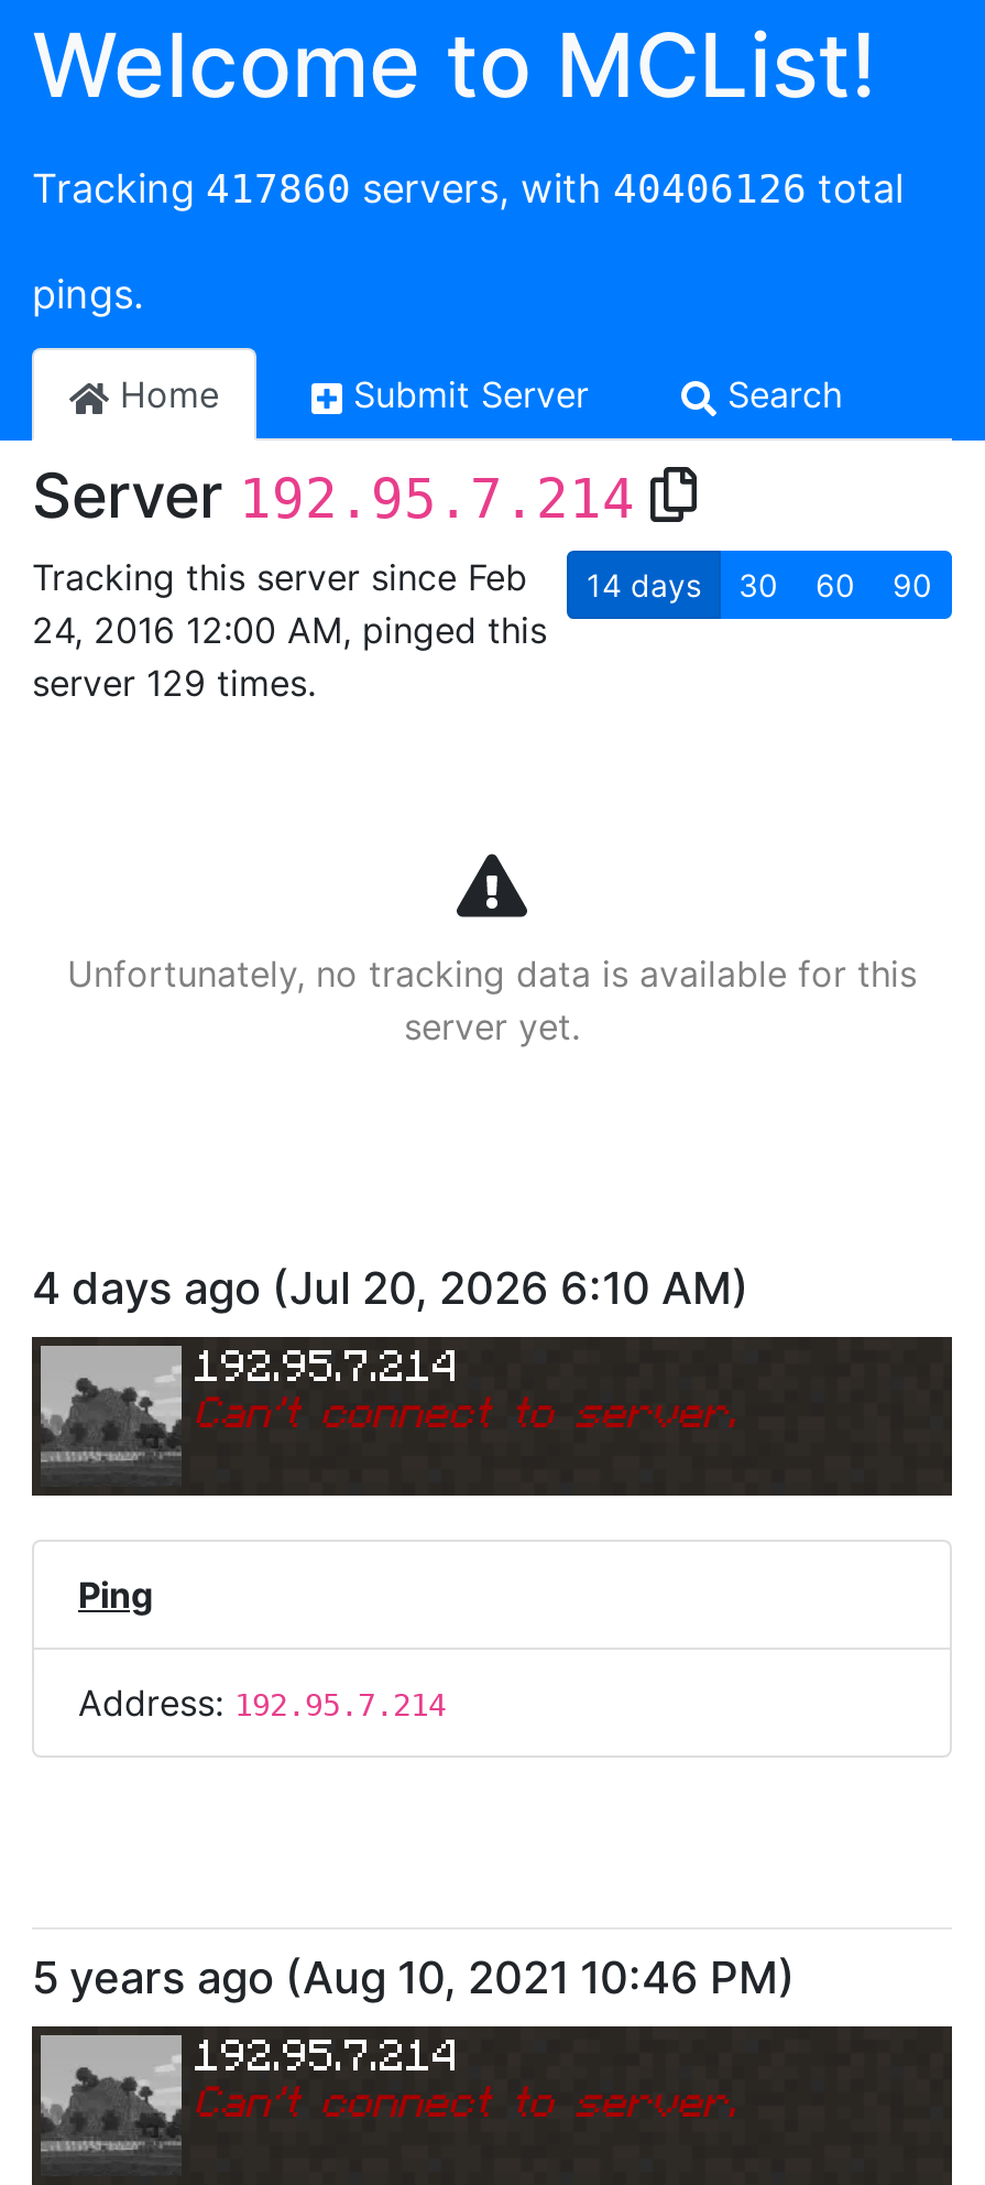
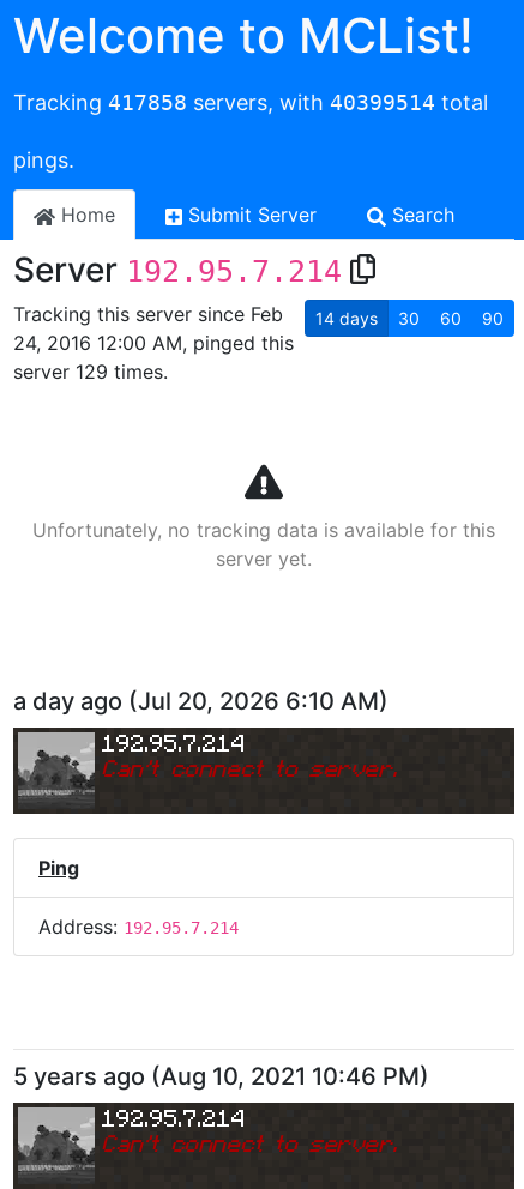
[32,165,904,211] Tracking 417860 servers, with 40406126 total -> [13,90,488,115] Tracking 417858 servers, with 40399514 total
[32,1262,749,1315] 4 days ago (Jul 20, 2026 6:10 AM) -> [13,687,389,716] a day ago (Jul 20, 2026 6:10 AM)

